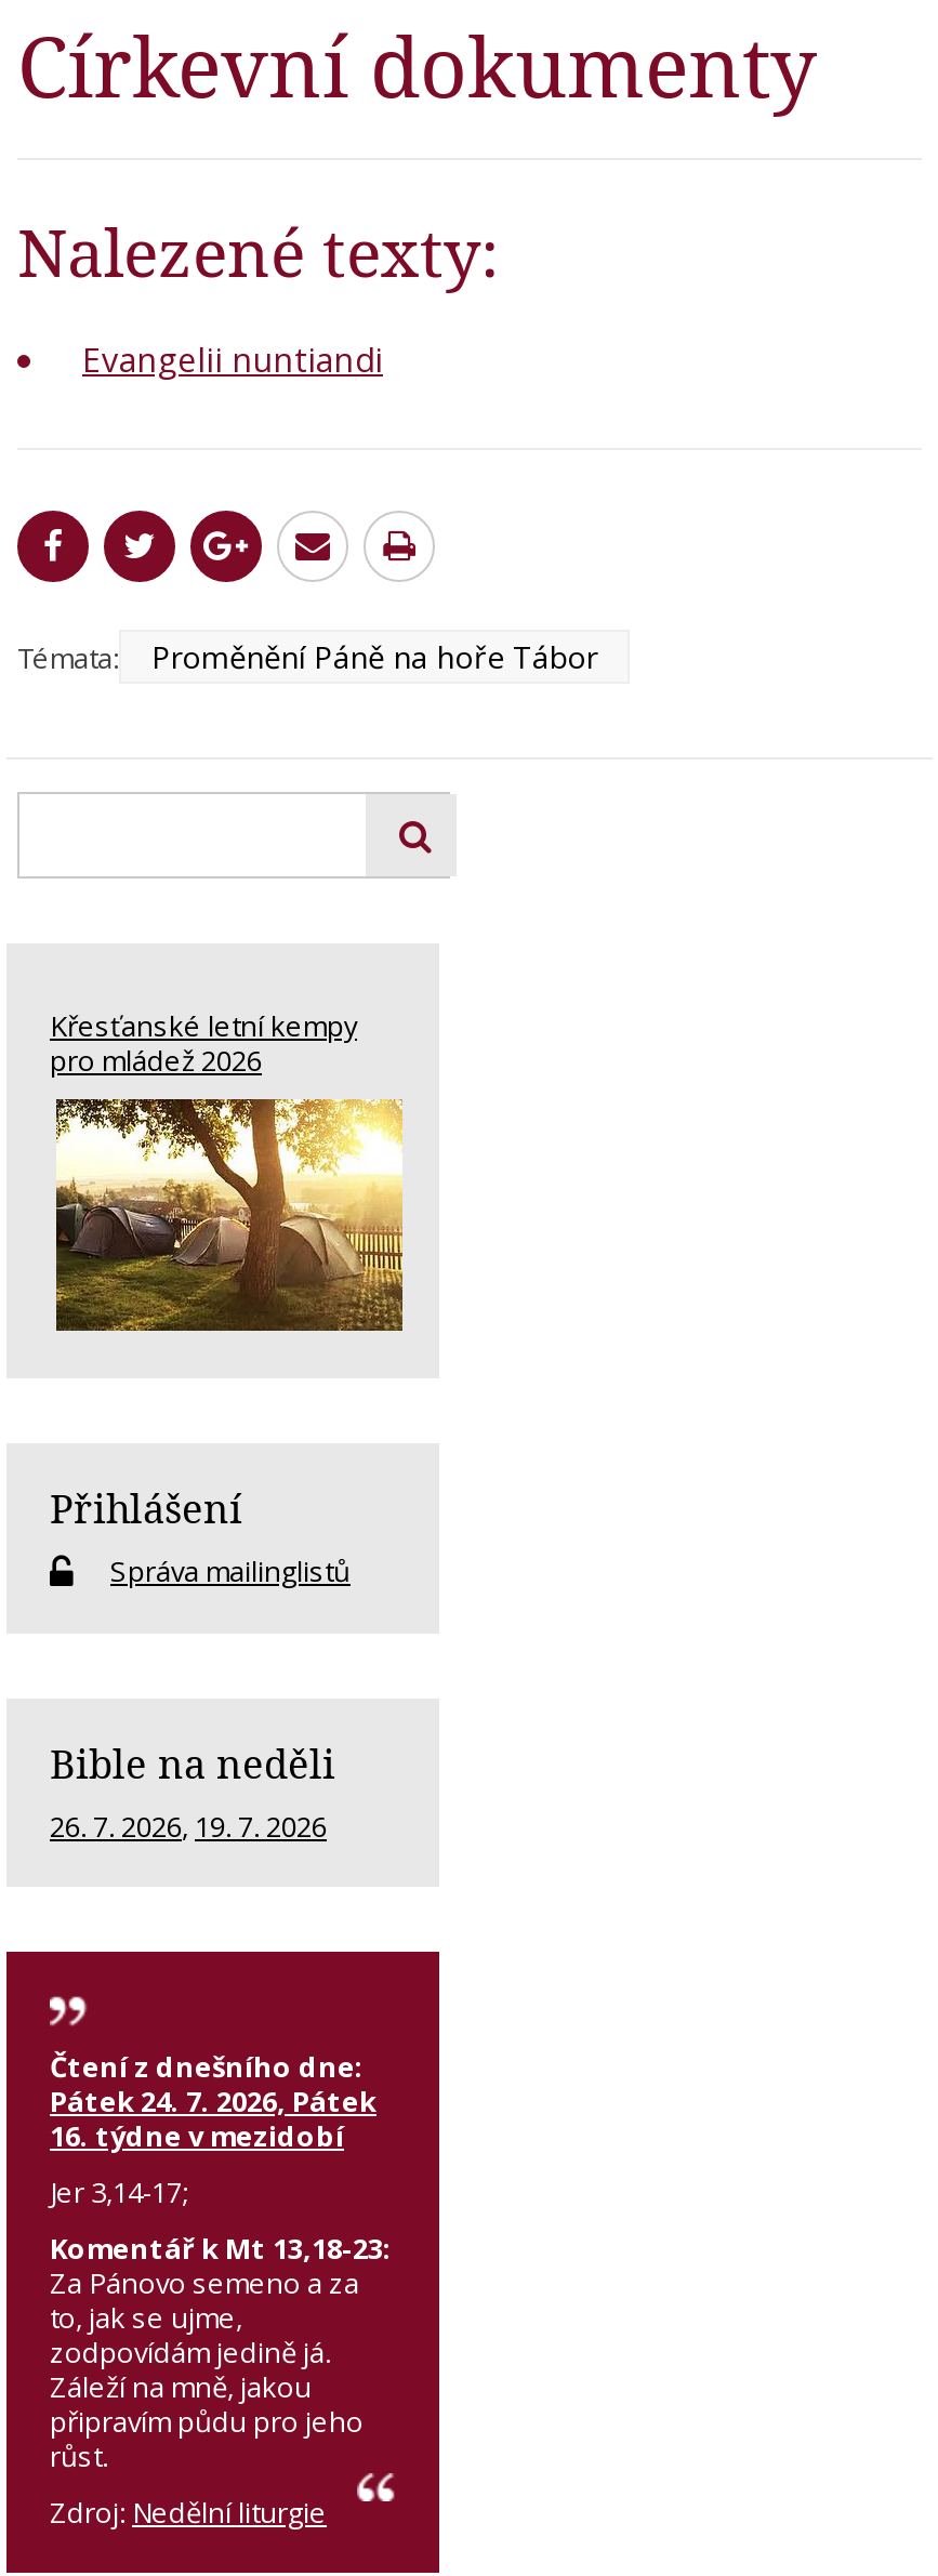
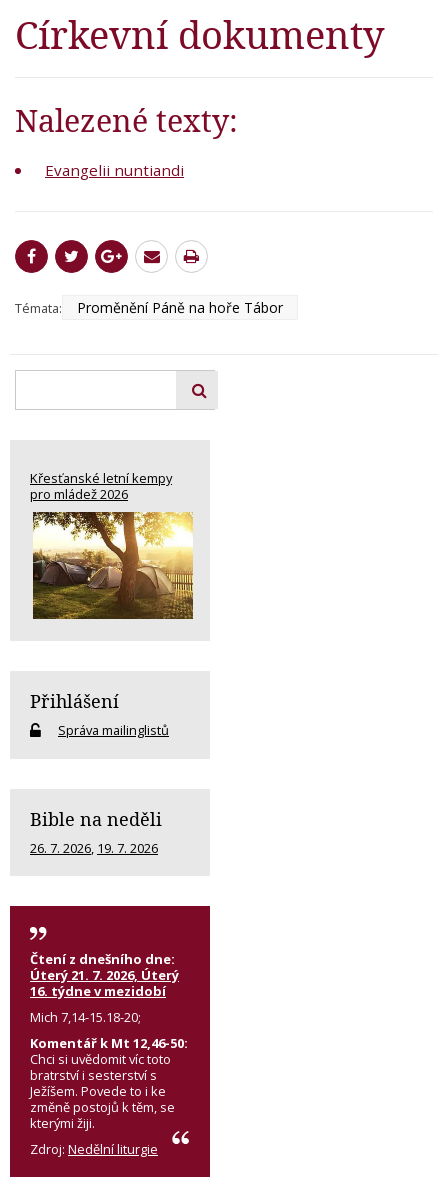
[50,2083,376,2122] Pátek 24. 7. 2026, Pátek -> [30,966,179,984] Úterý 21. 7. 2026, Úterý
[50,2174,392,2476] Jer 3,14-17; | Komentář k Mt 13,18-23: | Za Pánovo semeno a za | to, jak se ujme, | zodpovídám jedině já. | Záleží na mně, jakou | připravím půdu pro jeho | růst. -> [30,1008,188,1132] Mich 7,14-15.18-20; | Komentář k Mt 12,46-50: | Chci si uvědomit víc toto | bratrství i sesterství s | Ježíšem. Povede to i ke | změně postojů k těm, se | kterými žiji.

